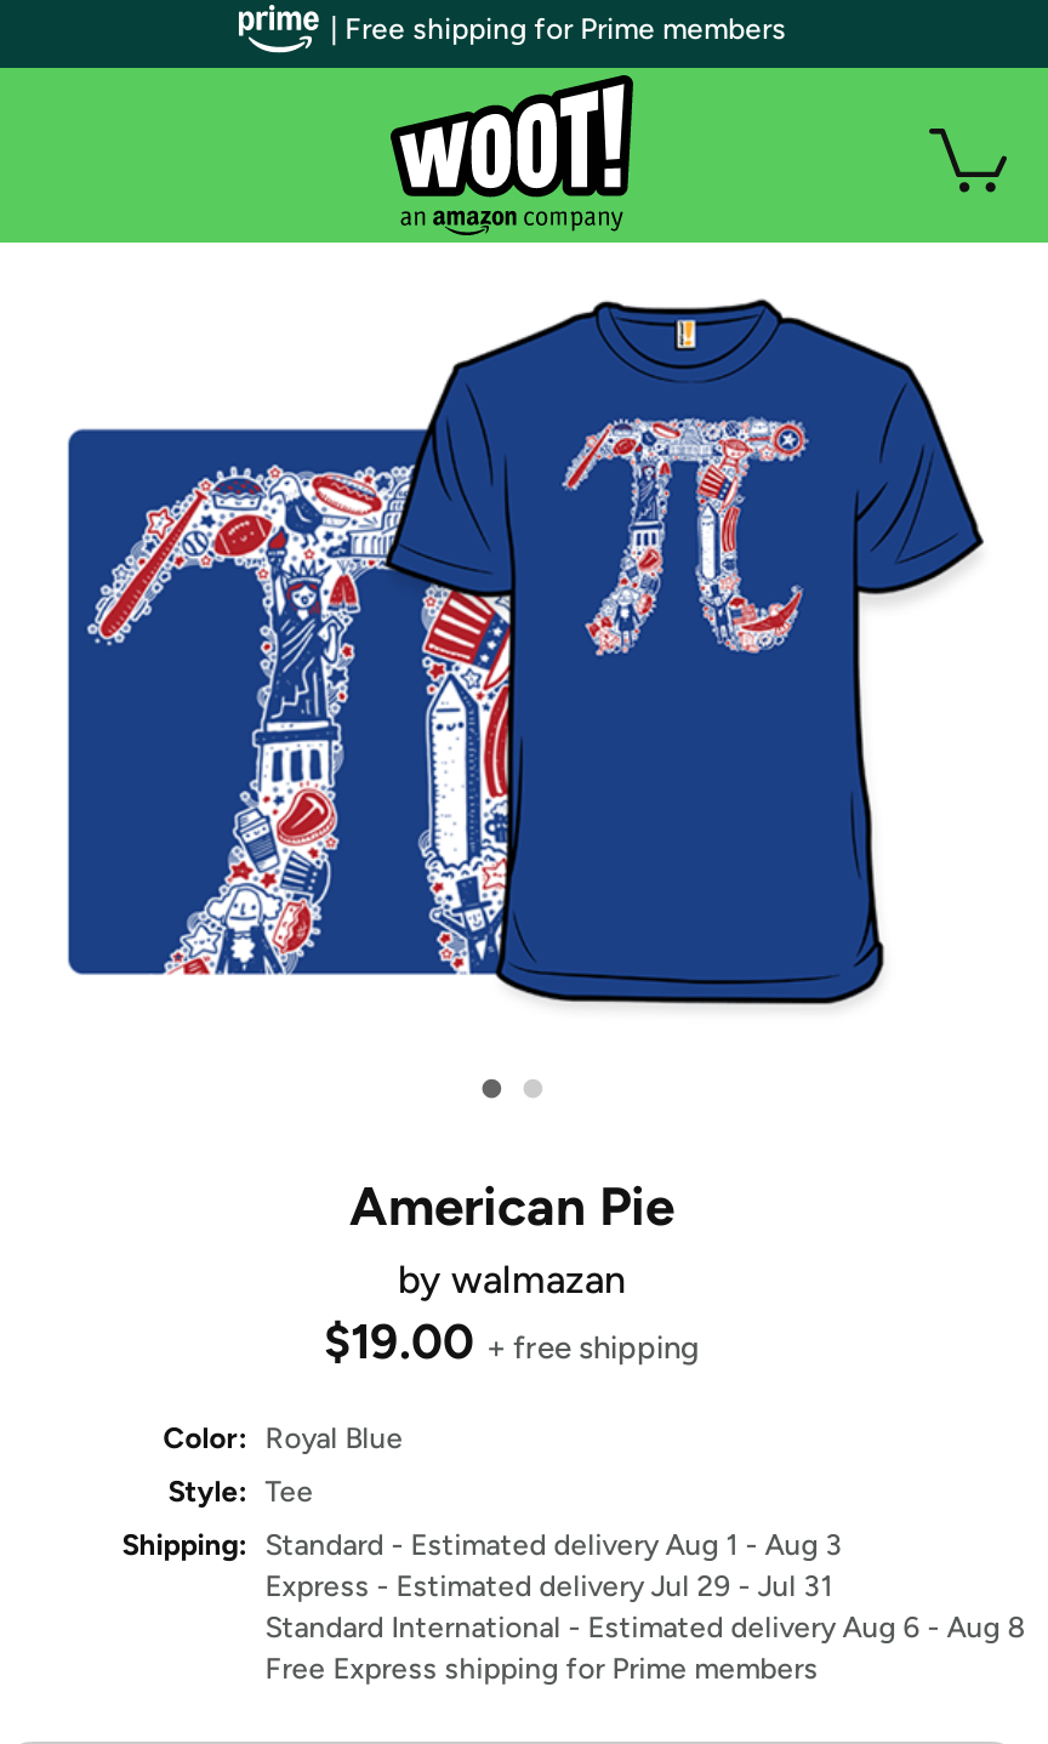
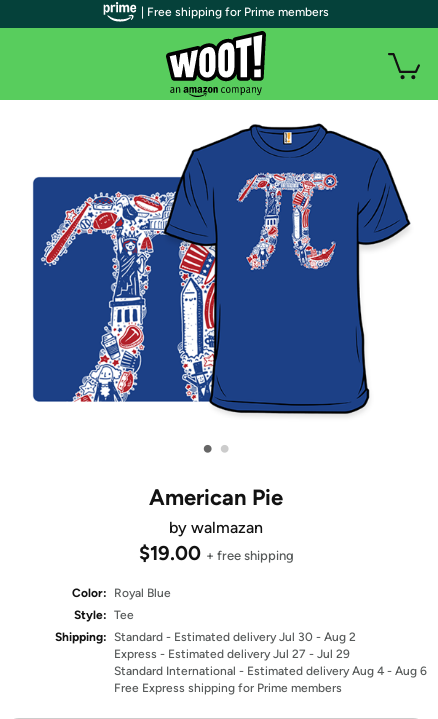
[122,1528,842,1562] Shipping: Standard - Estimated delivery Aug 1 - Aug 3 -> [55,630,356,644] Shipping: Standard - Estimated delivery Jul 30 - Aug 2
[265,1569,833,1603] Express - Estimated delivery Jul 29 - Jul 31 -> [114,647,350,661] Express - Estimated delivery Jul 27 - Jul 29
[265,1611,1024,1645] Standard International - Estimated delivery Aug 6 - Aug 8 -> [114,664,427,678] Standard International - Estimated delivery Aug 4 - Aug 6

